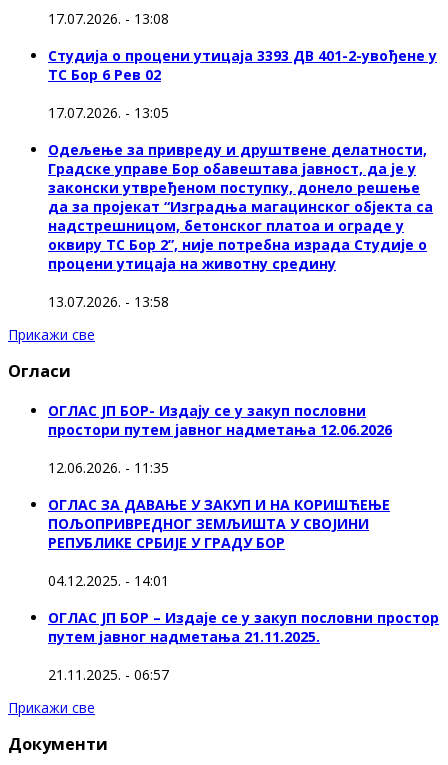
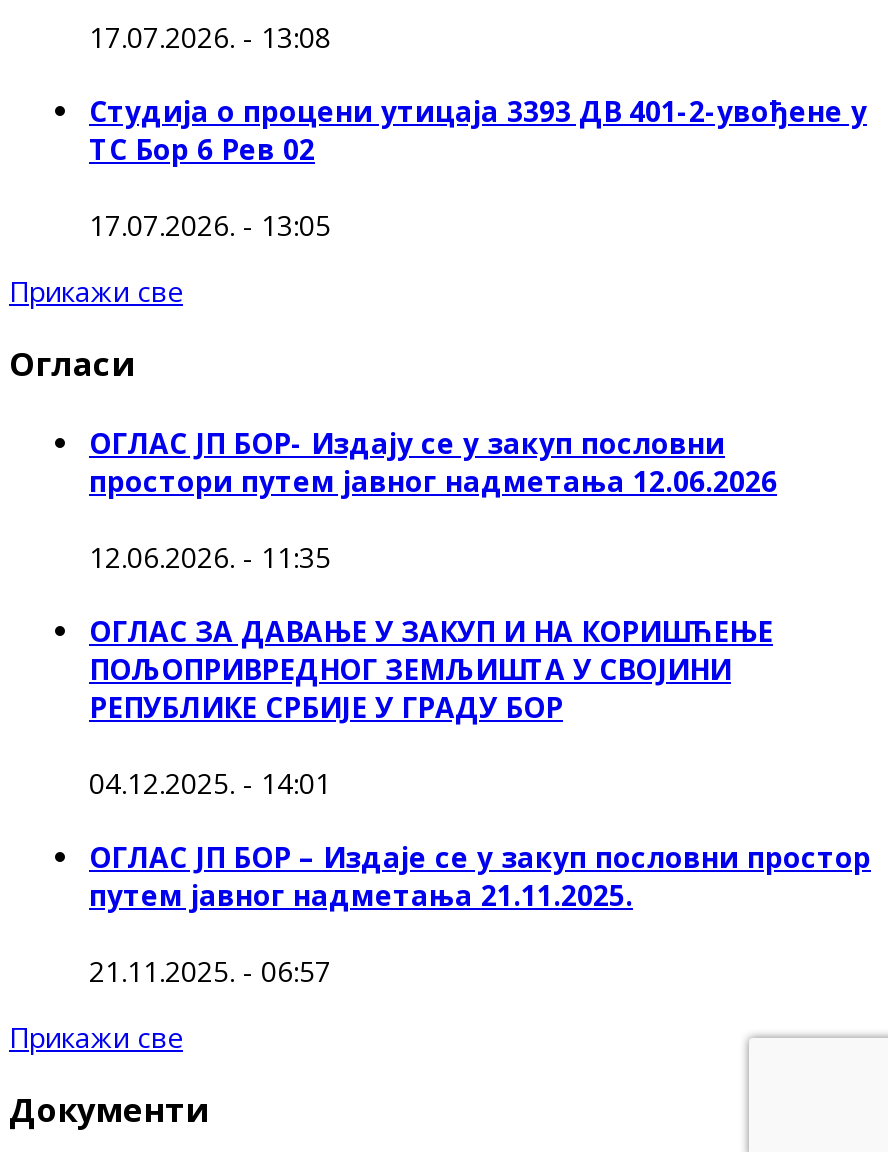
[48,140,433,311] Одељење за привреду и друштвене делатности, | Градске управе Бор обавештава јавност, да је у | законски утвређеном поступку, донело решење | да за пројекат “Изградња магацинског објекта са | надстрешницом, бетонског платоа и ограде у | оквиру ТС Бор 2”, није потребна израда Студије о | процени утицаја на животну средину | 13.07.2026. - 13:58 -> none

